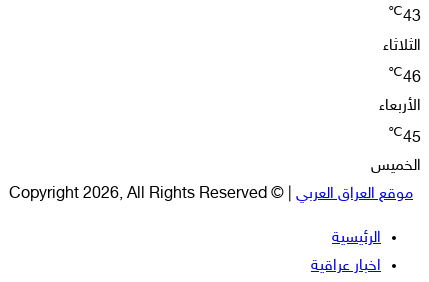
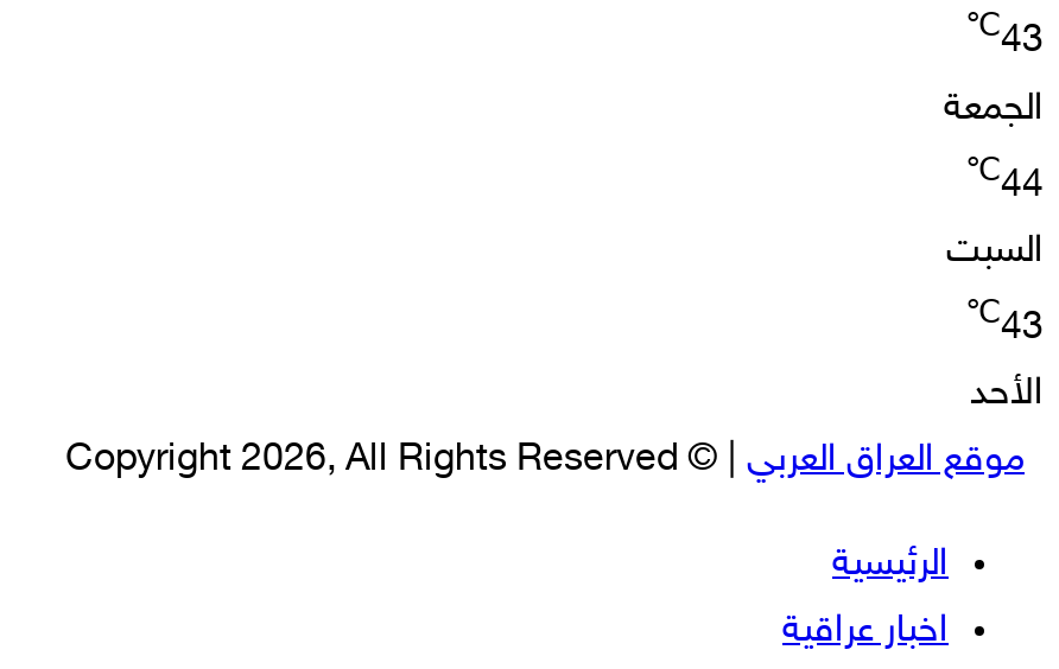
[383,37,421,56] الثلاثاء -> [944,87,1044,132] الجمعة
[388,65,421,88] ℃ 46 -> [965,154,1044,209] ℃ 44
[379,97,421,116] الأربعاء -> [946,230,1044,275] السبت
[388,125,421,148] ℃ 45 -> [965,297,1044,352] ℃ 43
[371,157,421,176] الخميس -> [970,373,1044,418] الأحد

